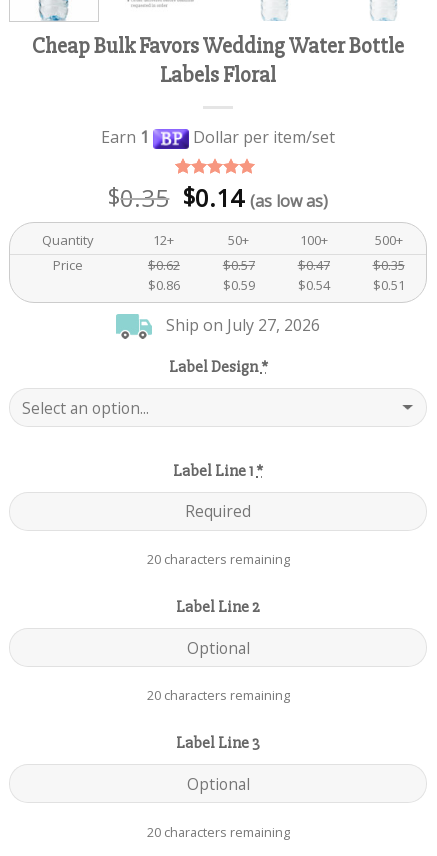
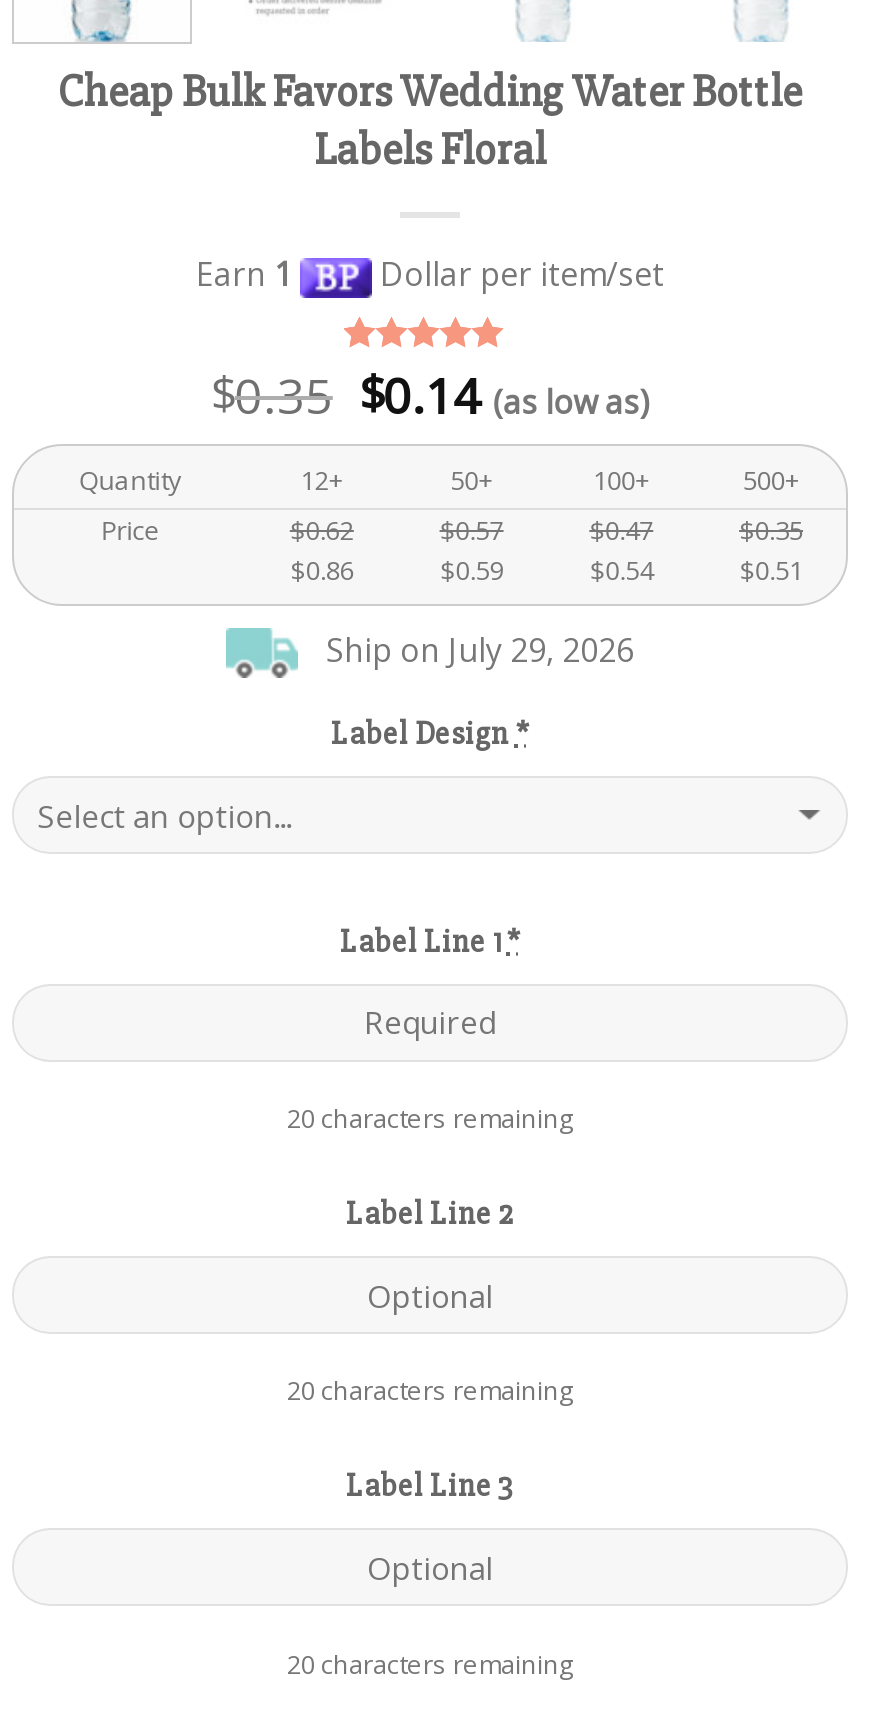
[162,314,320,336] Ship on July 27, 2026 -> [318,628,634,672] Ship on July 29, 2026

